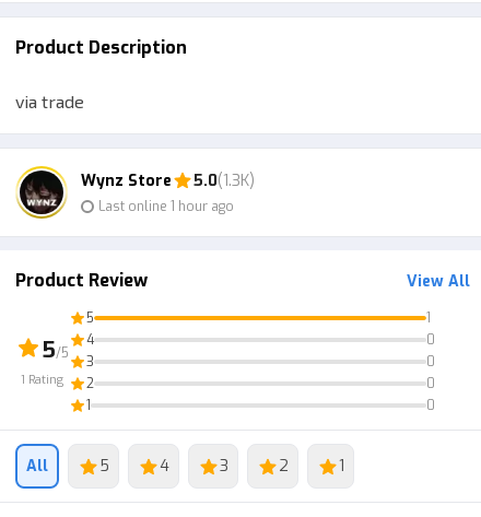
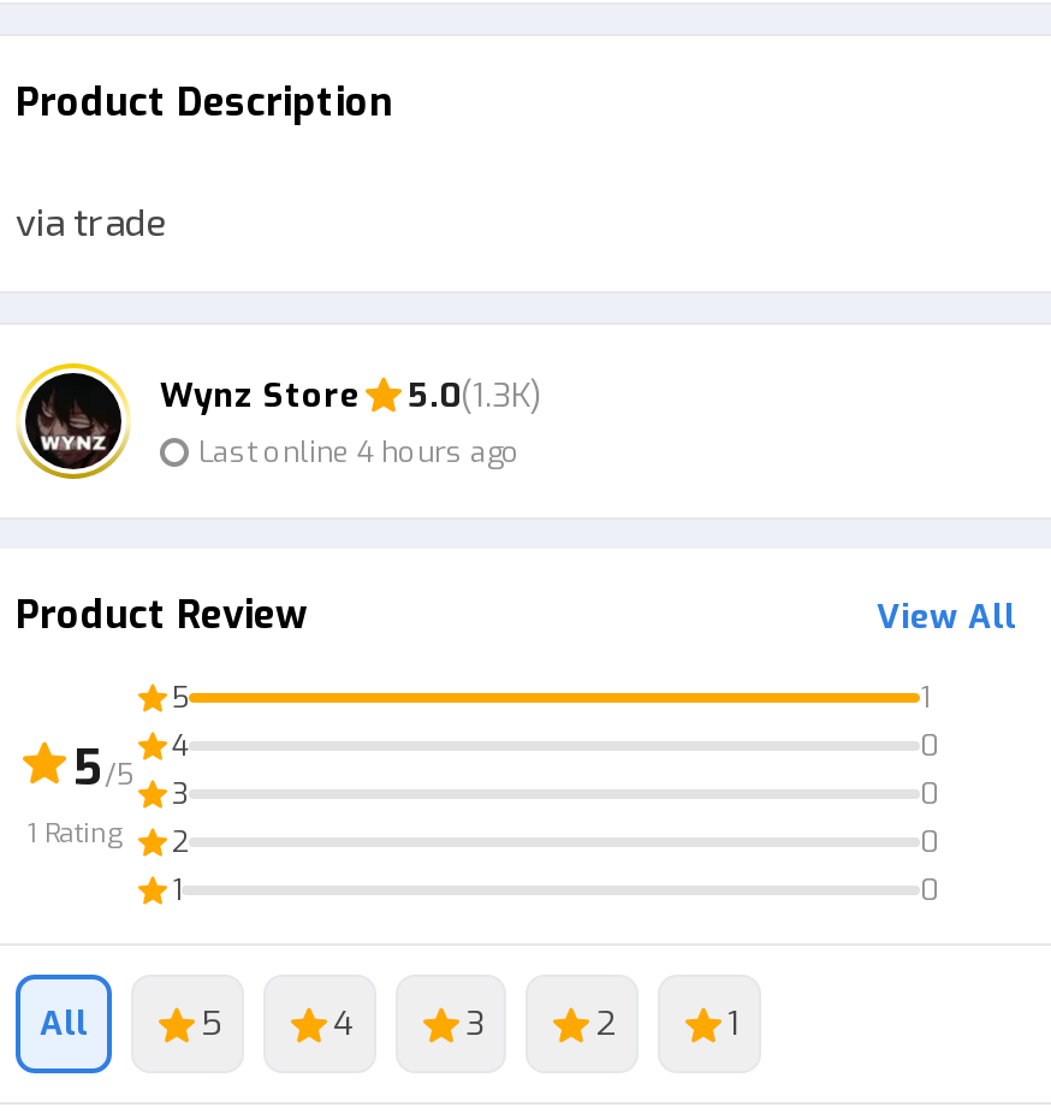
[98,197,234,215] Last online 1 hour ago -> [198,432,521,470] Last online 4 hours ago

